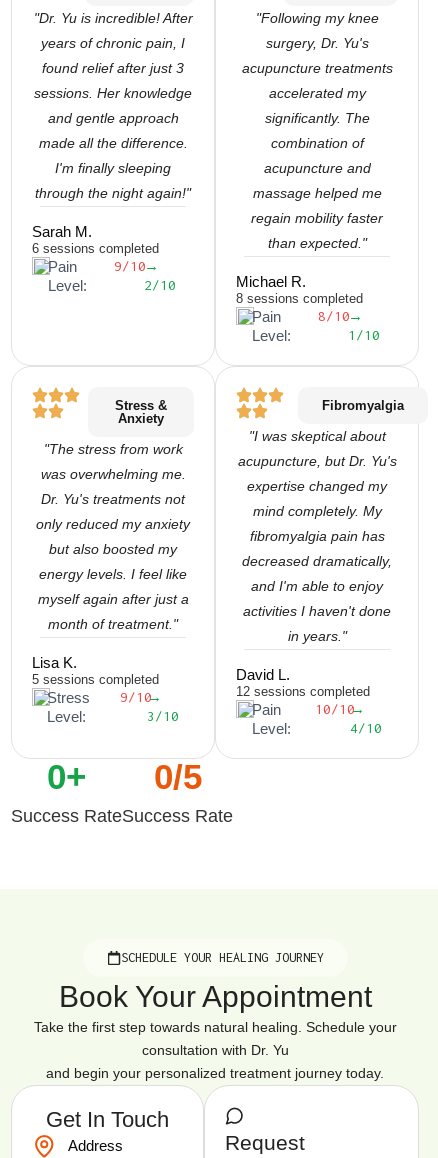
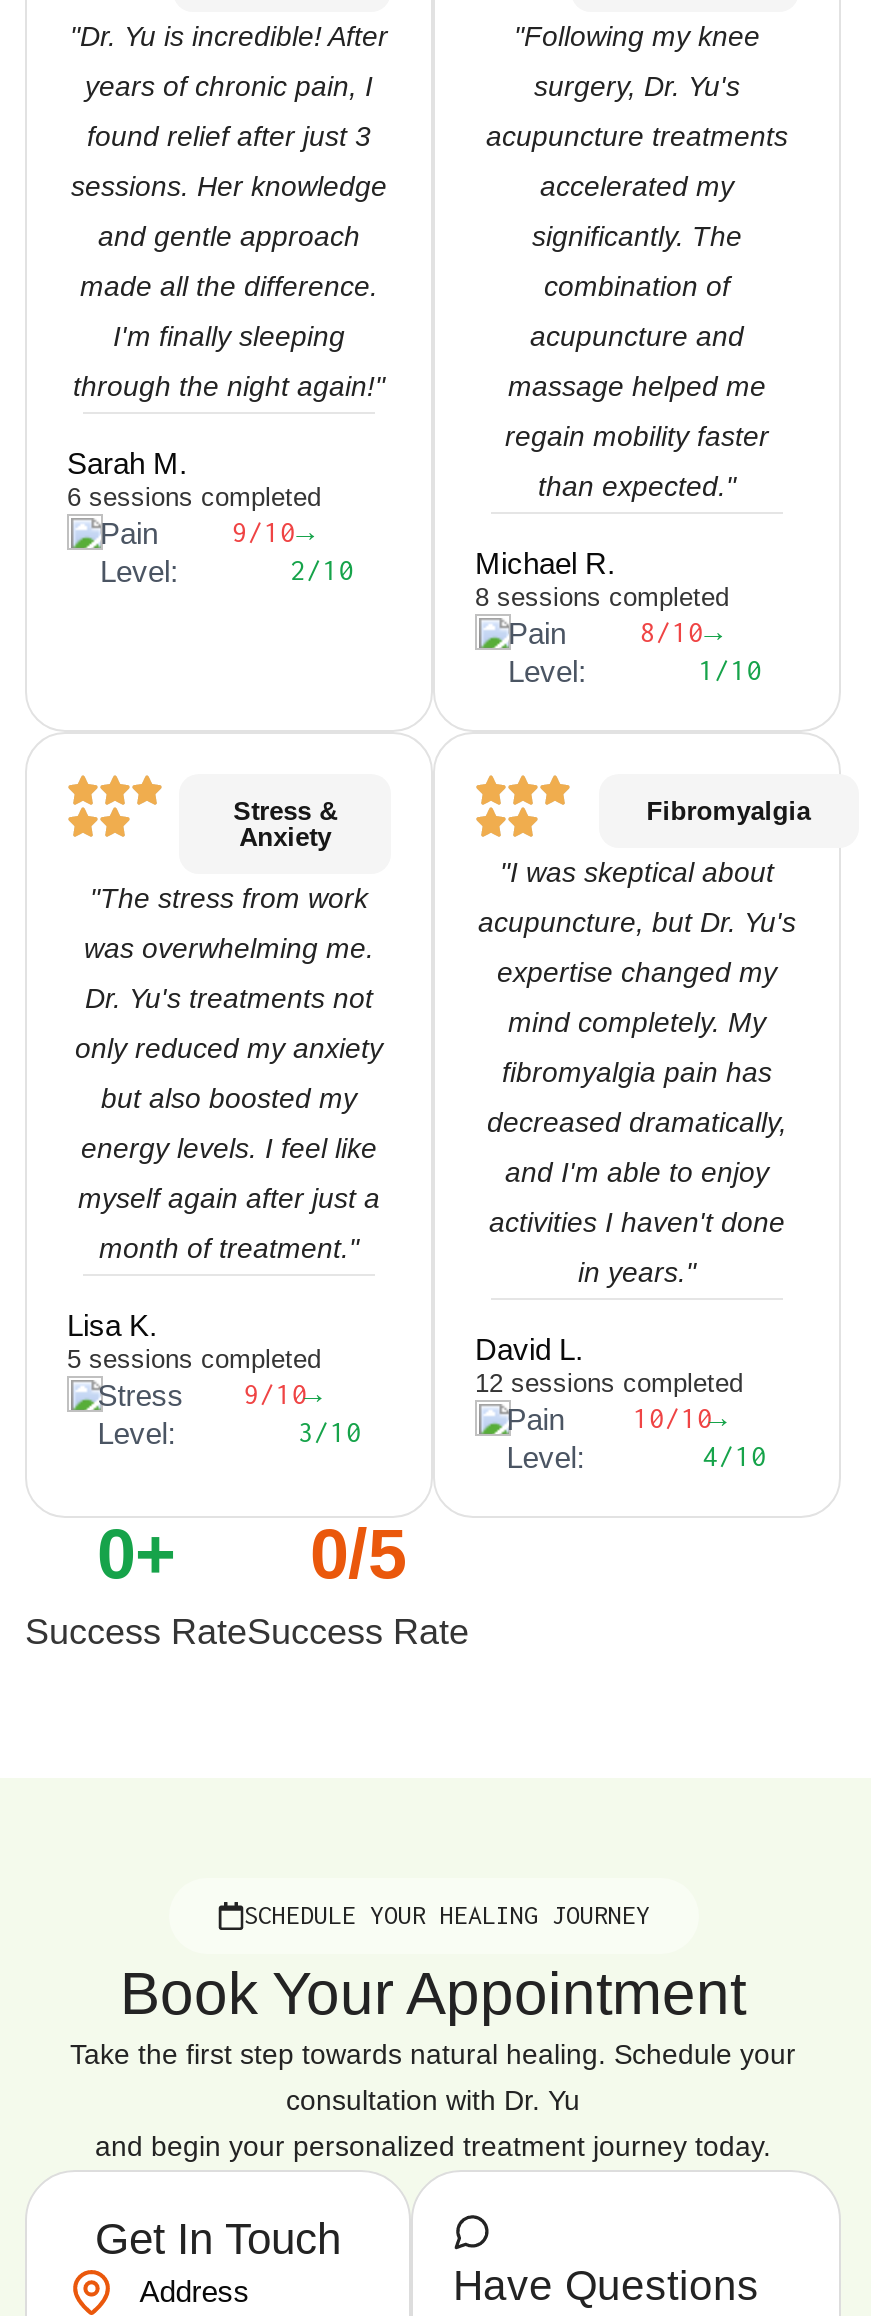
[225,1131,305,1154] Request -> [453,2262,759,2308] Have Questions

